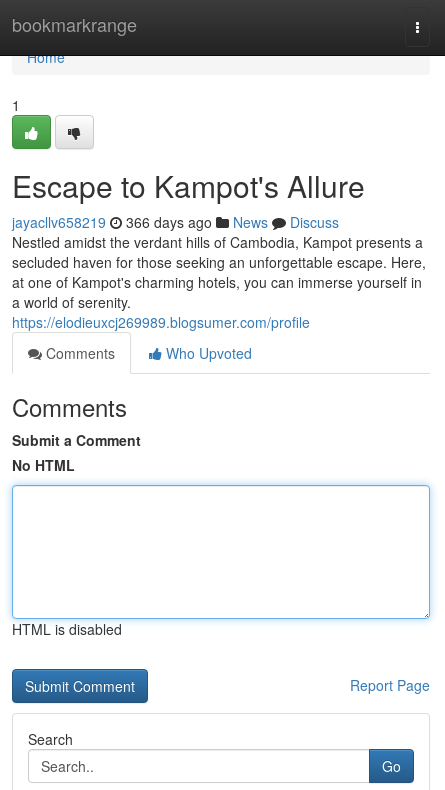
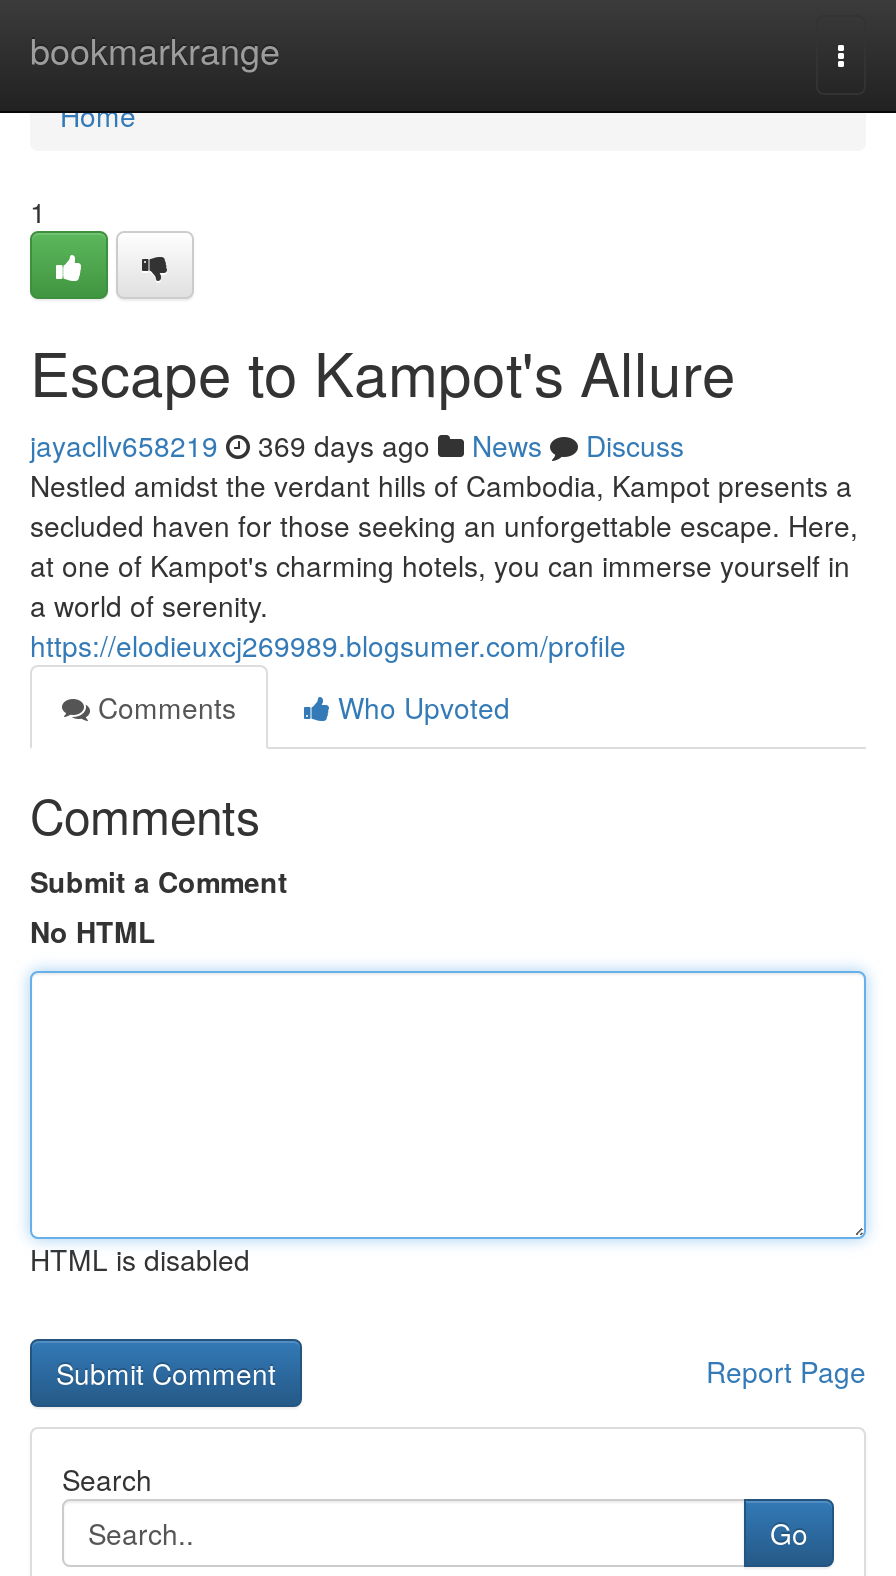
[12,212,339,232] jayacllv658219 366 days ago News Discuss -> [30,425,684,465] jayacllv658219 369 days ago News Discuss

